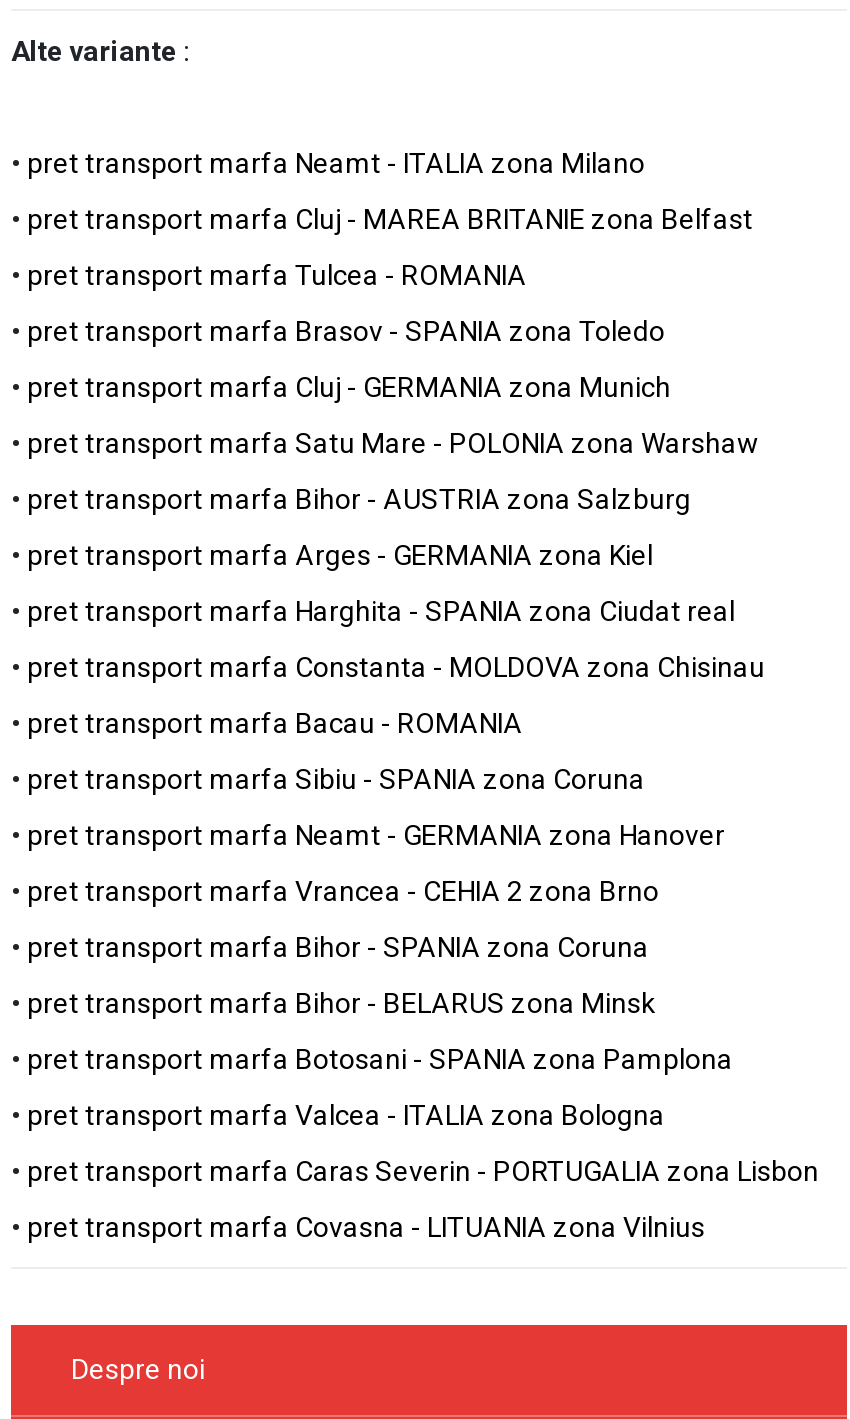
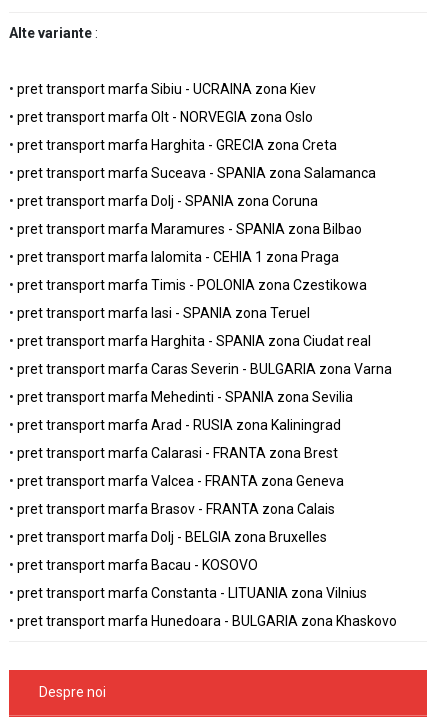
[11,147,759,571] • pret transport marfa Neamt - ITALIA zona Milano | • pret transport marfa Cluj - MAREA BRITANIE zona Belfast | • pret transport marfa Tulcea - ROMANIA | • pret transport marfa Brasov - SPANIA zona Toledo | • pret transport marfa Cluj - GERMANIA zona Munich | • pret transport marfa Satu Mare - POLONIA zona Warshaw | • pret transport marfa Bihor - AUSTRIA zona Salzburg | • pret transport marfa Arges - GERMANIA zona Kiel -> [9,81,376,321] • pret transport marfa Sibiu - UCRAINA zona Kiev | • pret transport marfa Olt - NORVEGIA zona Oslo | • pret transport marfa Harghita - GRECIA zona Creta | • pret transport marfa Suceava - SPANIA zona Salamanca | • pret transport marfa Dolj - SPANIA zona Coruna | • pret transport marfa Maramures - SPANIA zona Bilbao | • pret transport marfa Ialomita - CEHIA 1 zona Praga | • pret transport marfa Timis - POLONIA zona Czestikowa | • pret transport marfa Iasi - SPANIA zona Teruel
moved [11,595,735,627] -> [9,333,371,349]: • pret transport marfa Harghita - SPANIA zona Ciudat real
[11,651,819,1243] • pret transport marfa Constanta - MOLDOVA zona Chisinau | • pret transport marfa Bacau - ROMANIA | • pret transport marfa Sibiu - SPANIA zona Coruna | • pret transport marfa Neamt - GERMANIA zona Hanover | • pret transport marfa Vrancea - CEHIA 2 zona Brno | • pret transport marfa Bihor - SPANIA zona Coruna | • pret transport marfa Bihor - BELARUS zona Minsk | • pret transport marfa Botosani - SPANIA zona Pamplona | • pret transport marfa Valcea - ITALIA zona Bologna | • pret transport marfa Caras Severin - PORTUGALIA zona Lisbon | • pret transport marfa Covasna - LITUANIA zona Vilnius -> [9,361,397,629] • pret transport marfa Caras Severin - BULGARIA zona Varna | • pret transport marfa Mehedinti - SPANIA zona Sevilia | • pret transport marfa Arad - RUSIA zona Kaliningrad | • pret transport marfa Calarasi - FRANTA zona Brest | • pret transport marfa Valcea - FRANTA zona Geneva | • pret transport marfa Brasov - FRANTA zona Calais | • pret transport marfa Dolj - BELGIA zona Bruxelles | • pret transport marfa Bacau - KOSOVO | • pret transport marfa Constanta - LITUANIA zona Vilnius | • pret transport marfa Hunedoara - BULGARIA zona Khaskovo

